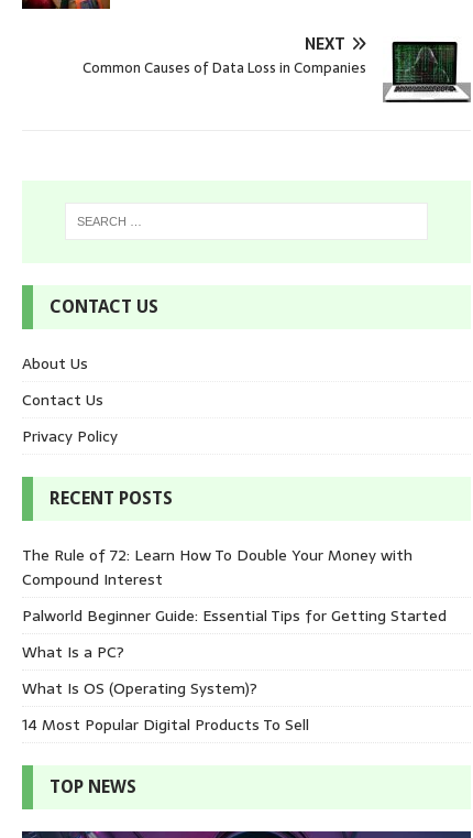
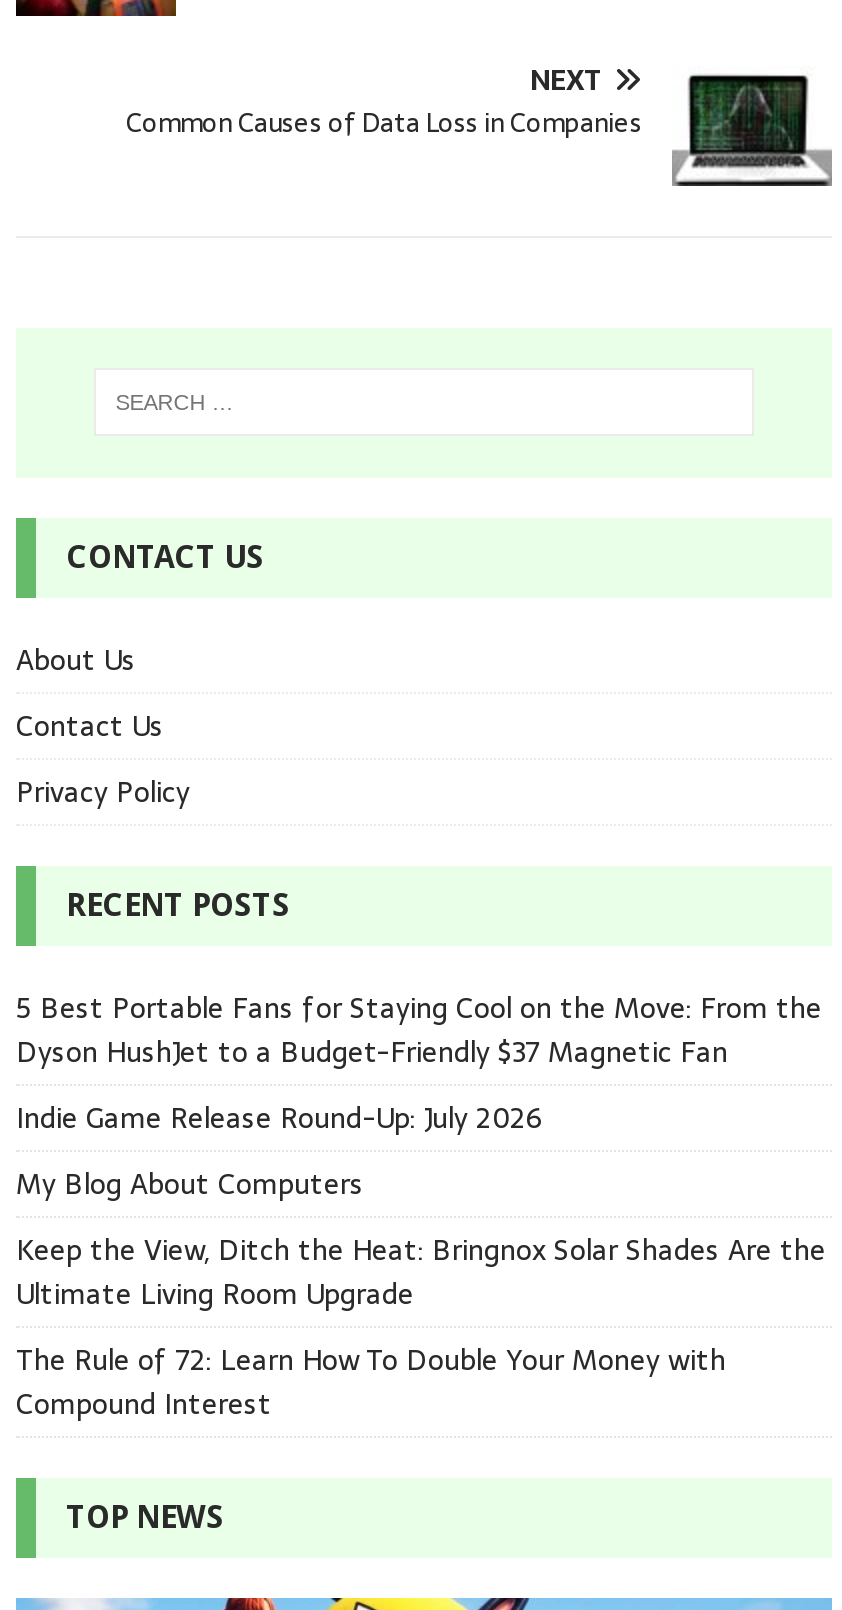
none -> [16,986,826,1316] 5 Best Portable Fans for Staying Cool on the Move: From the | Dyson HushJet to a Budget-Friendly $37 Magnetic Fan | Indie Game Release Round-Up: July 2026 | My Blog About Computers | Keep the View, Ditch the Heat: Bringnox Solar Shades Are the | Ultimate Living Room Upgrade
moved [22,543,413,591] -> [16,1338,726,1426]: The Rule of 72: Learn How To Double Your Money with | Compound Interest
[22,603,447,736] Palworld Beginner Guide: Essential Tips for Getting Started | What Is a PC? | What Is OS (Operating System)? | 14 Most Popular Digital Products To Sell -> none

